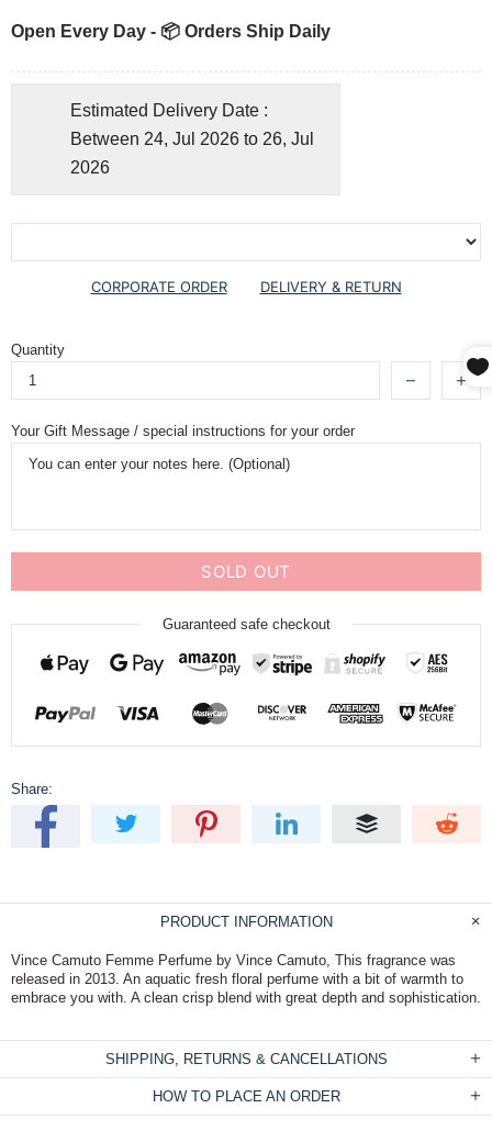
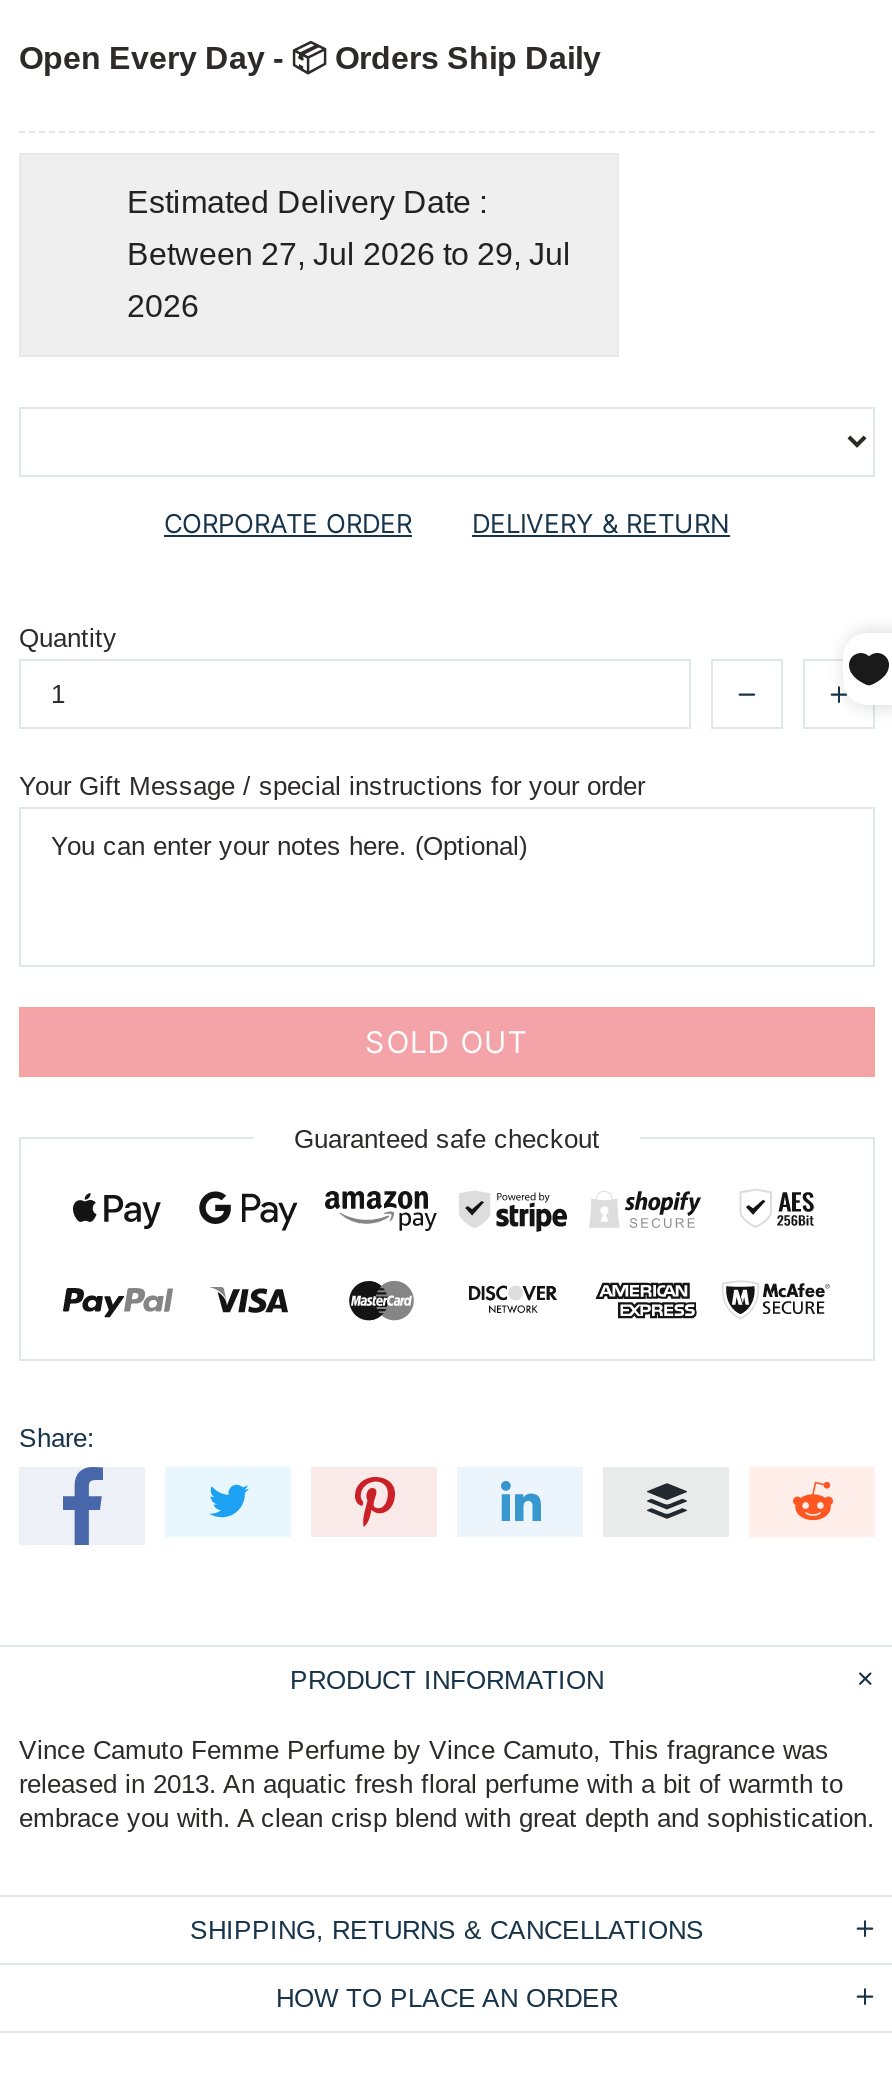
[70,130,314,148] Between 24, Jul 2026 to 26, Jul -> [127,237,571,271] Between 27, Jul 2026 to 29, Jul

